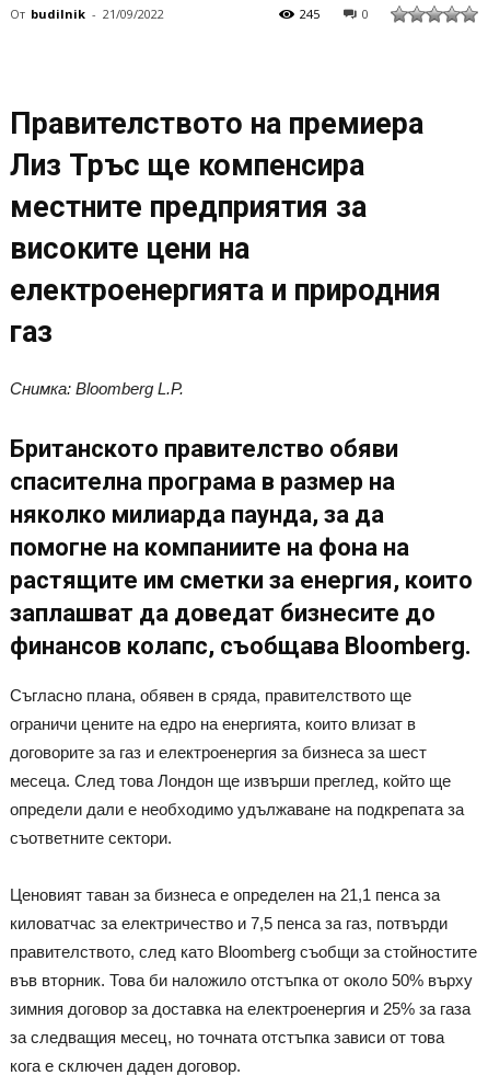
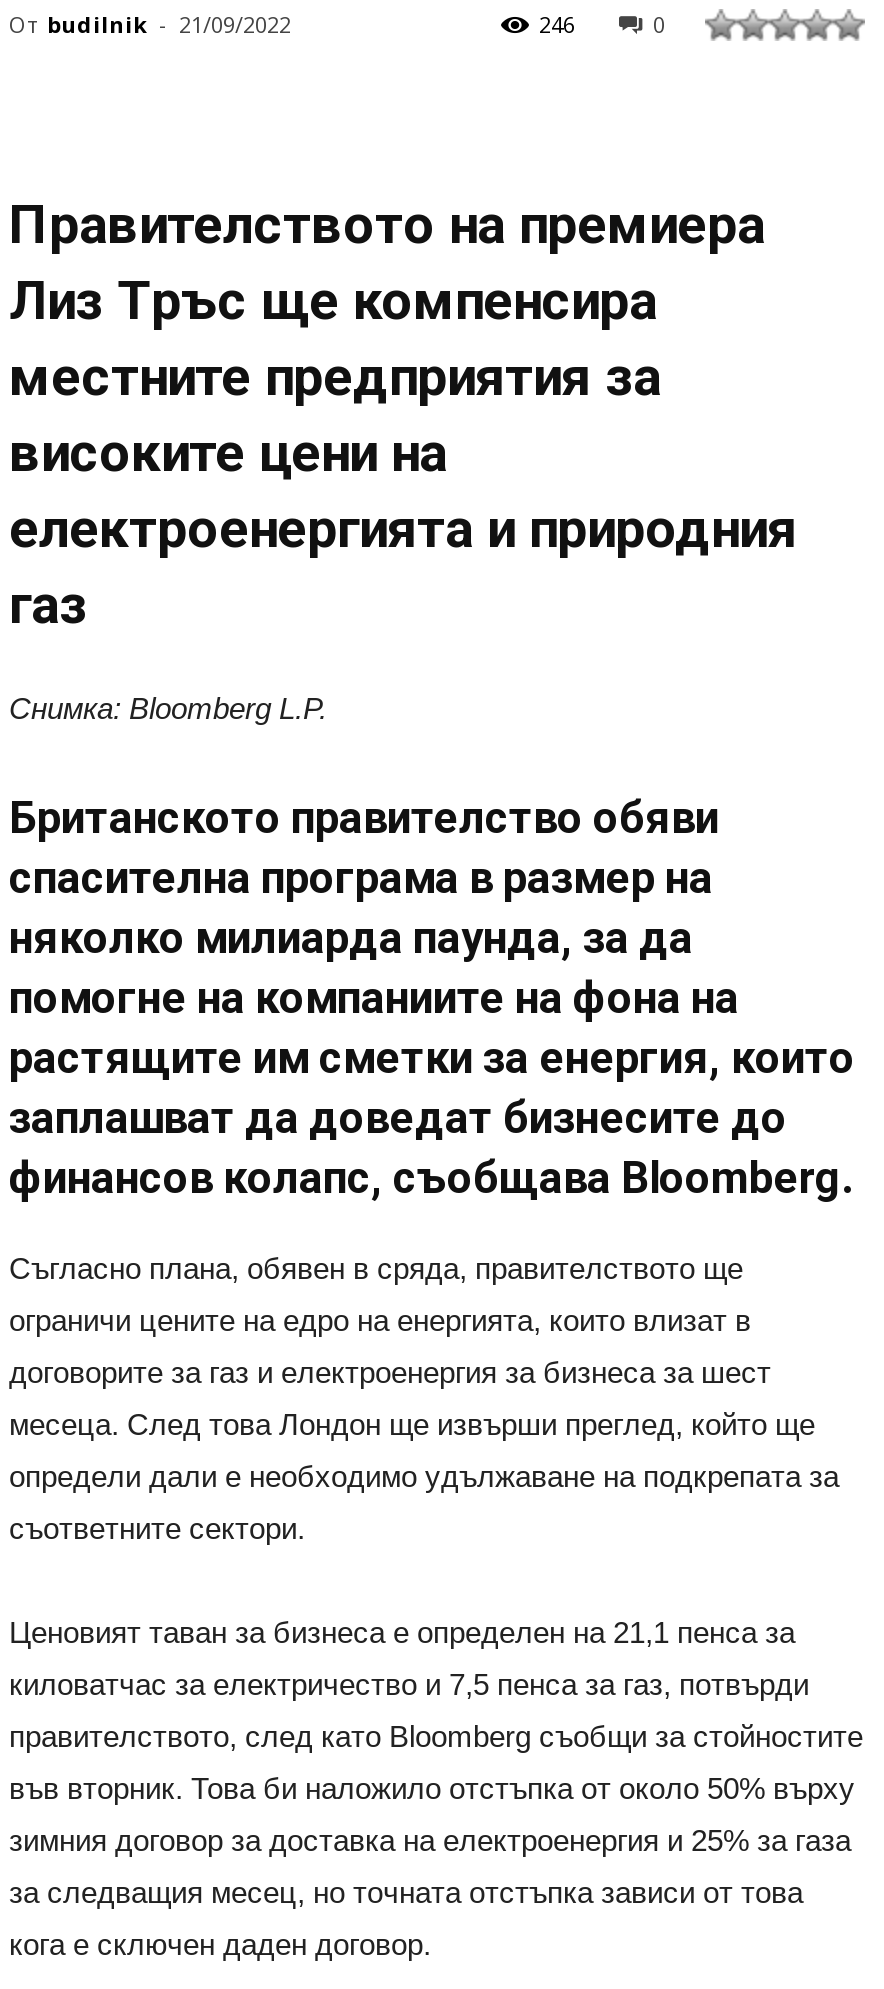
[300,5,319,22] 245 -> [539,9,575,39] 246

